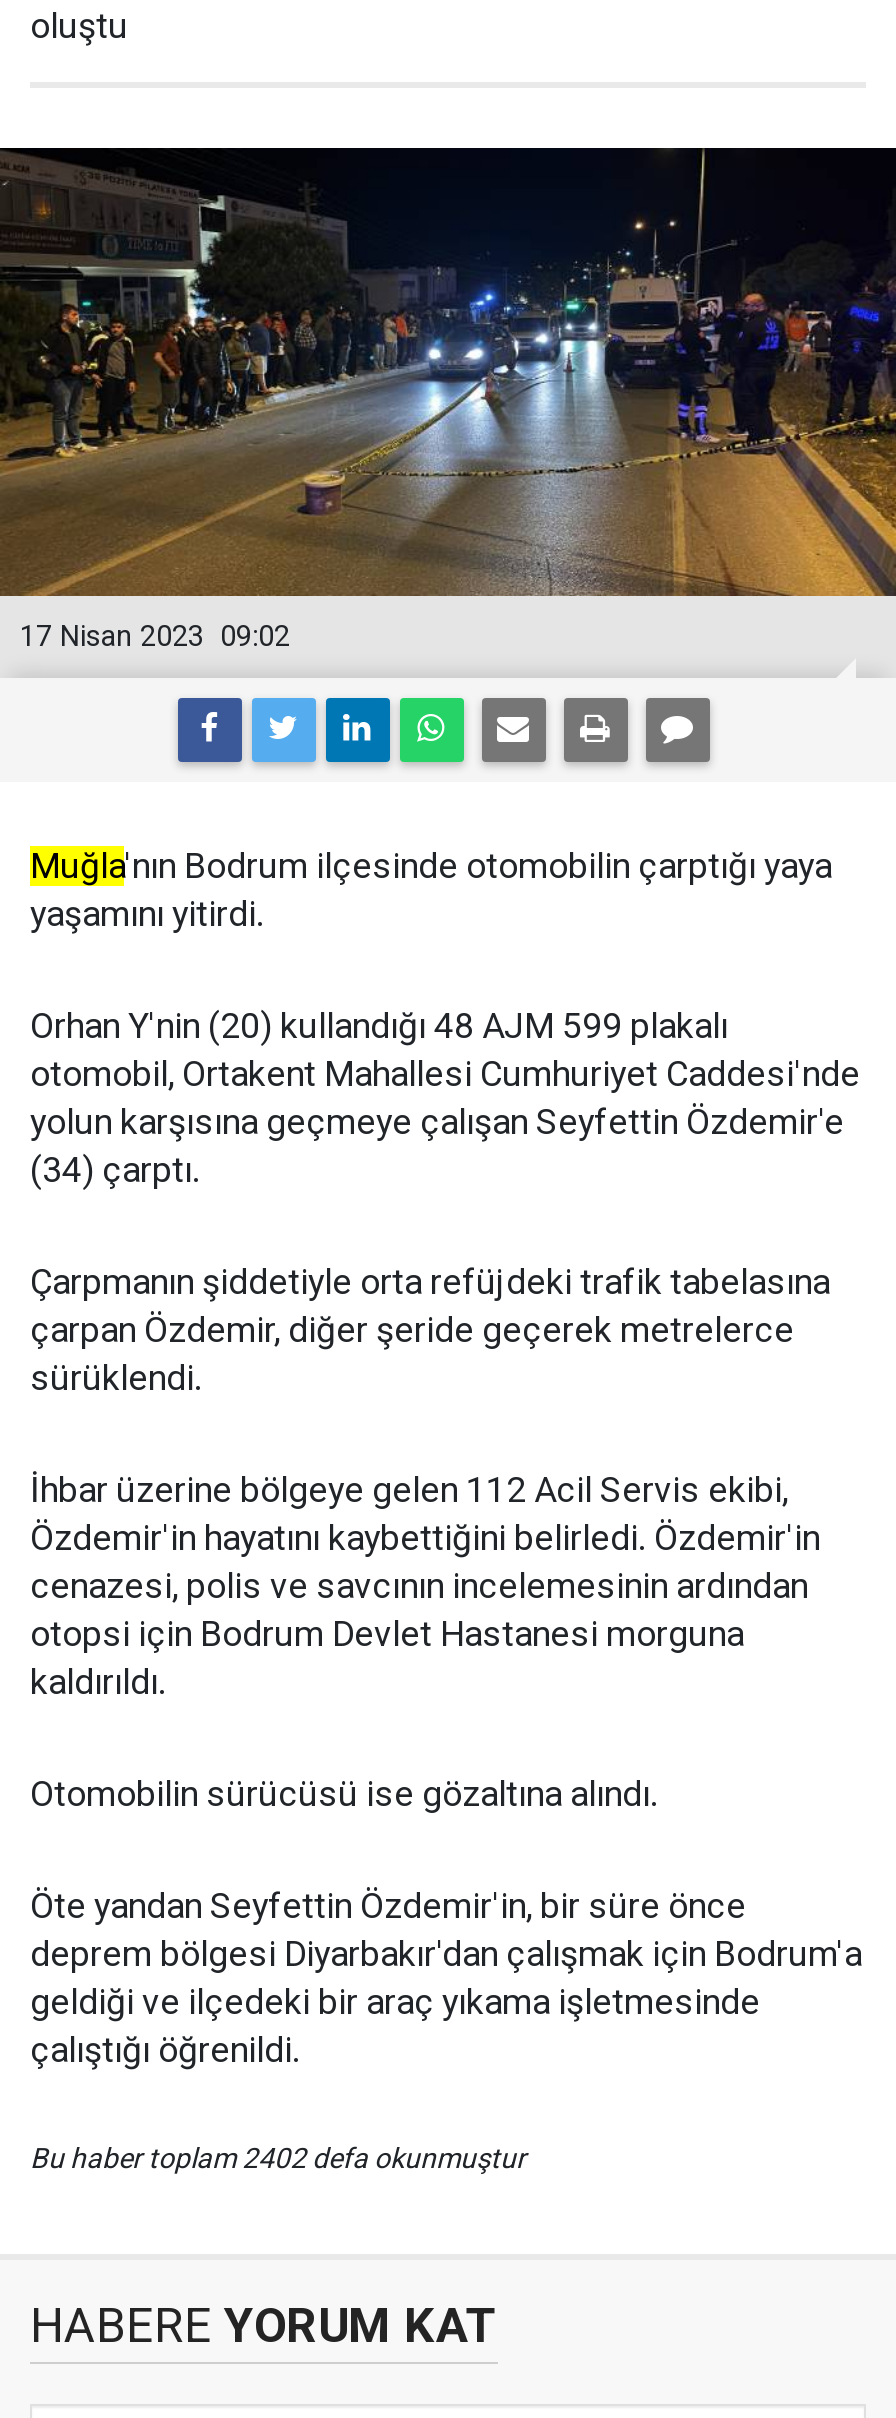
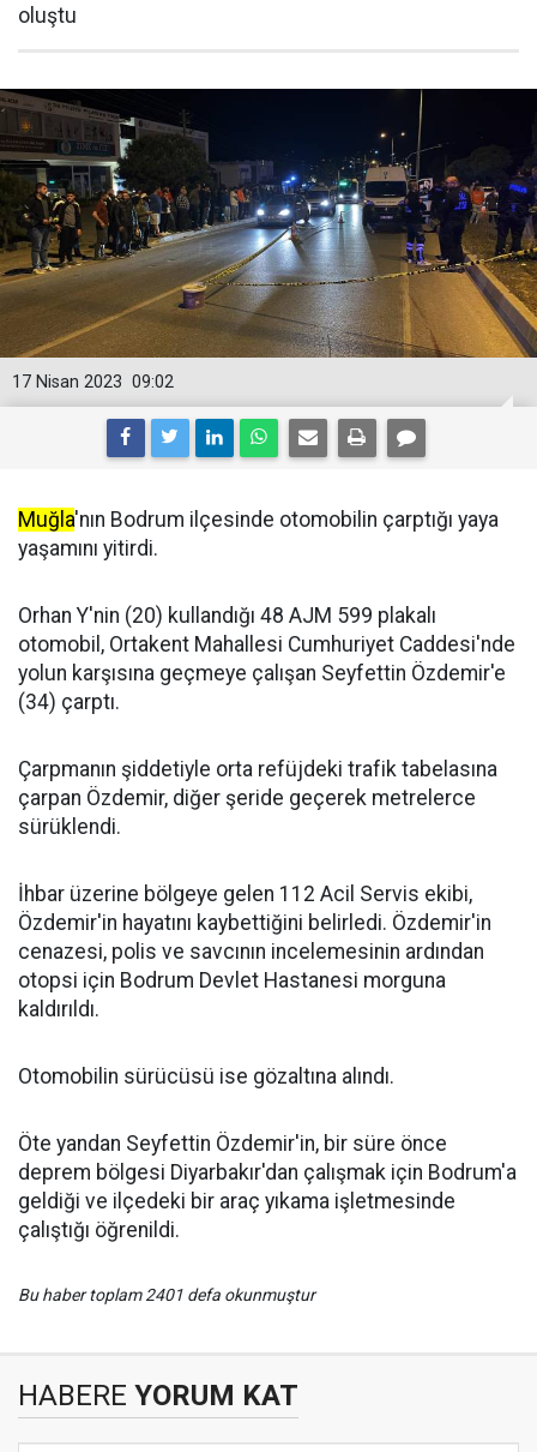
[30,2142,526,2174] Bu haber toplam 2402 defa okunmuştur -> [18,1285,315,1304] Bu haber toplam 2401 defa okunmuştur

